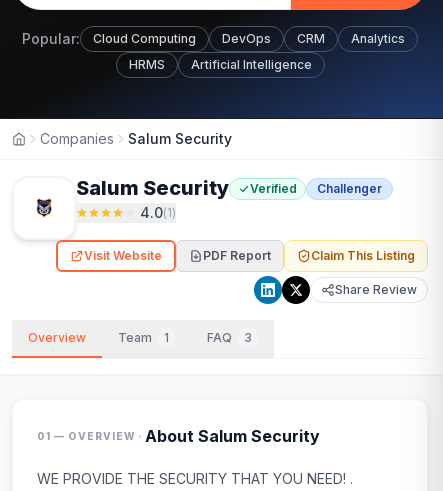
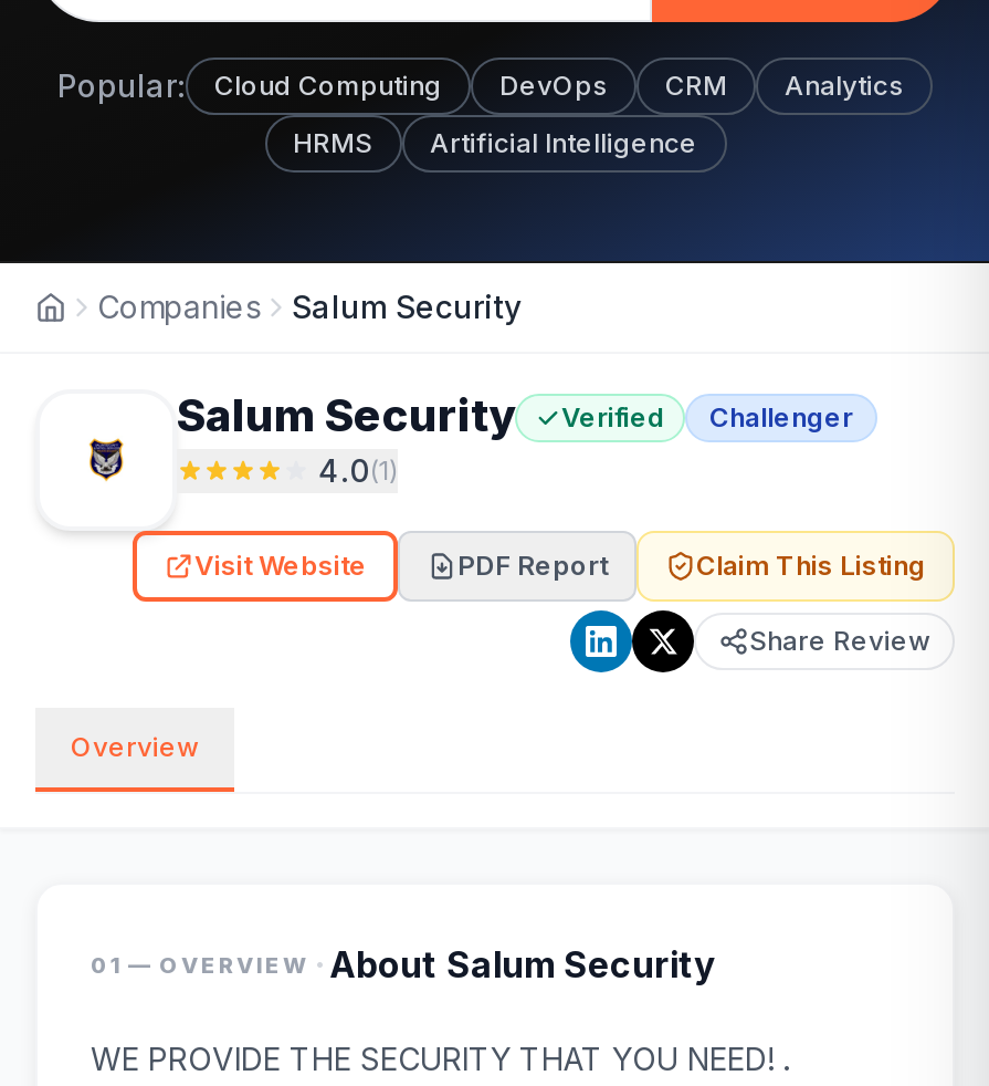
[118,330,252,345] Team | 1 | FAQ | 3 -> none

